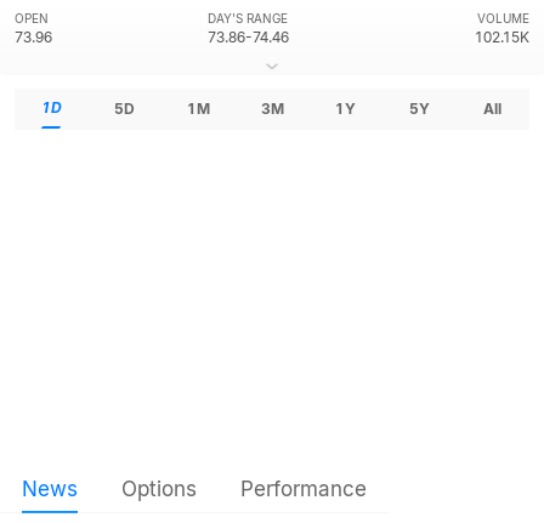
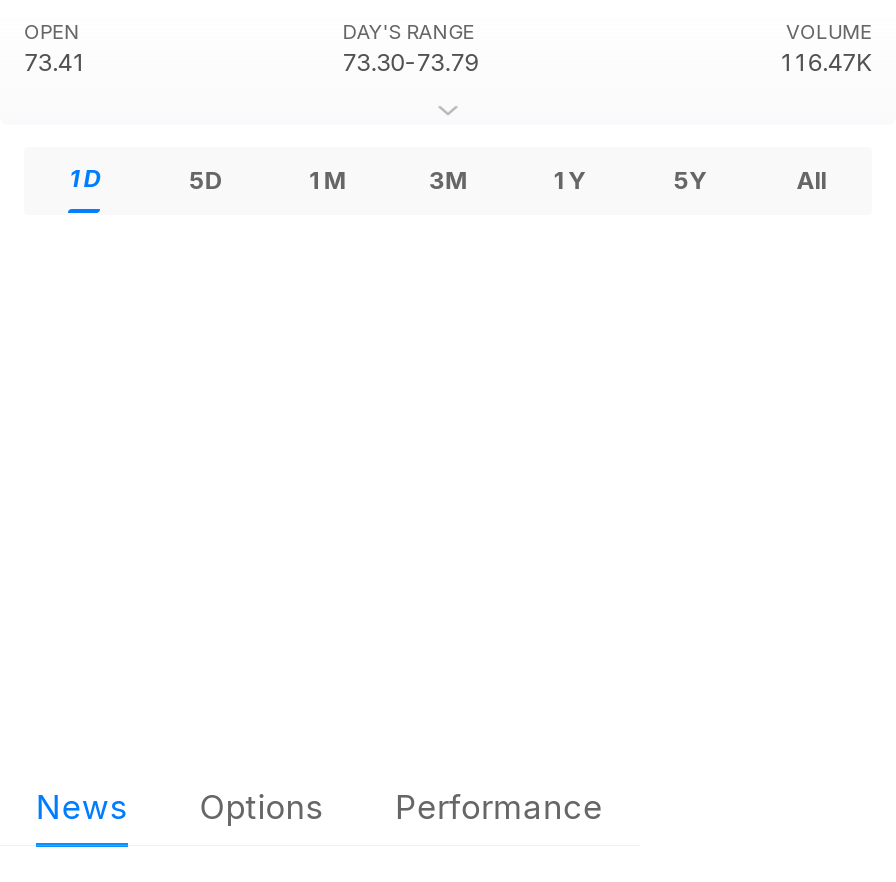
[15,28,52,46] 73.96 -> [24,47,86,77] 73.41
[208,28,289,46] 73.86-74.46 -> [342,47,478,77] 73.30-73.79
[475,28,529,46] 102.15K -> [780,47,872,77] 116.47K

